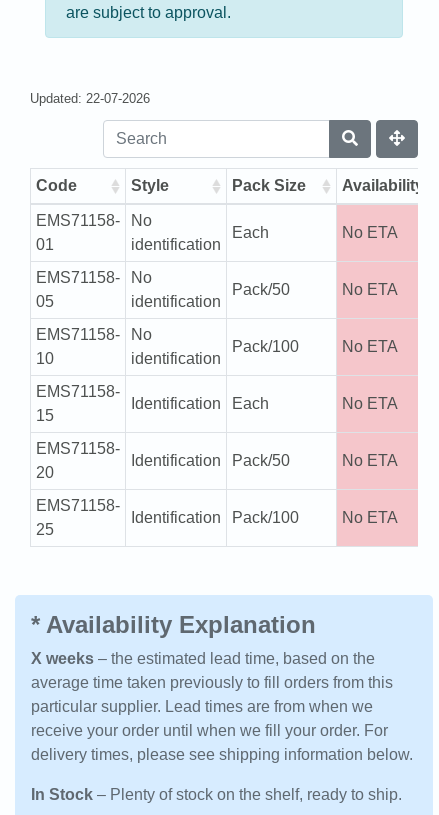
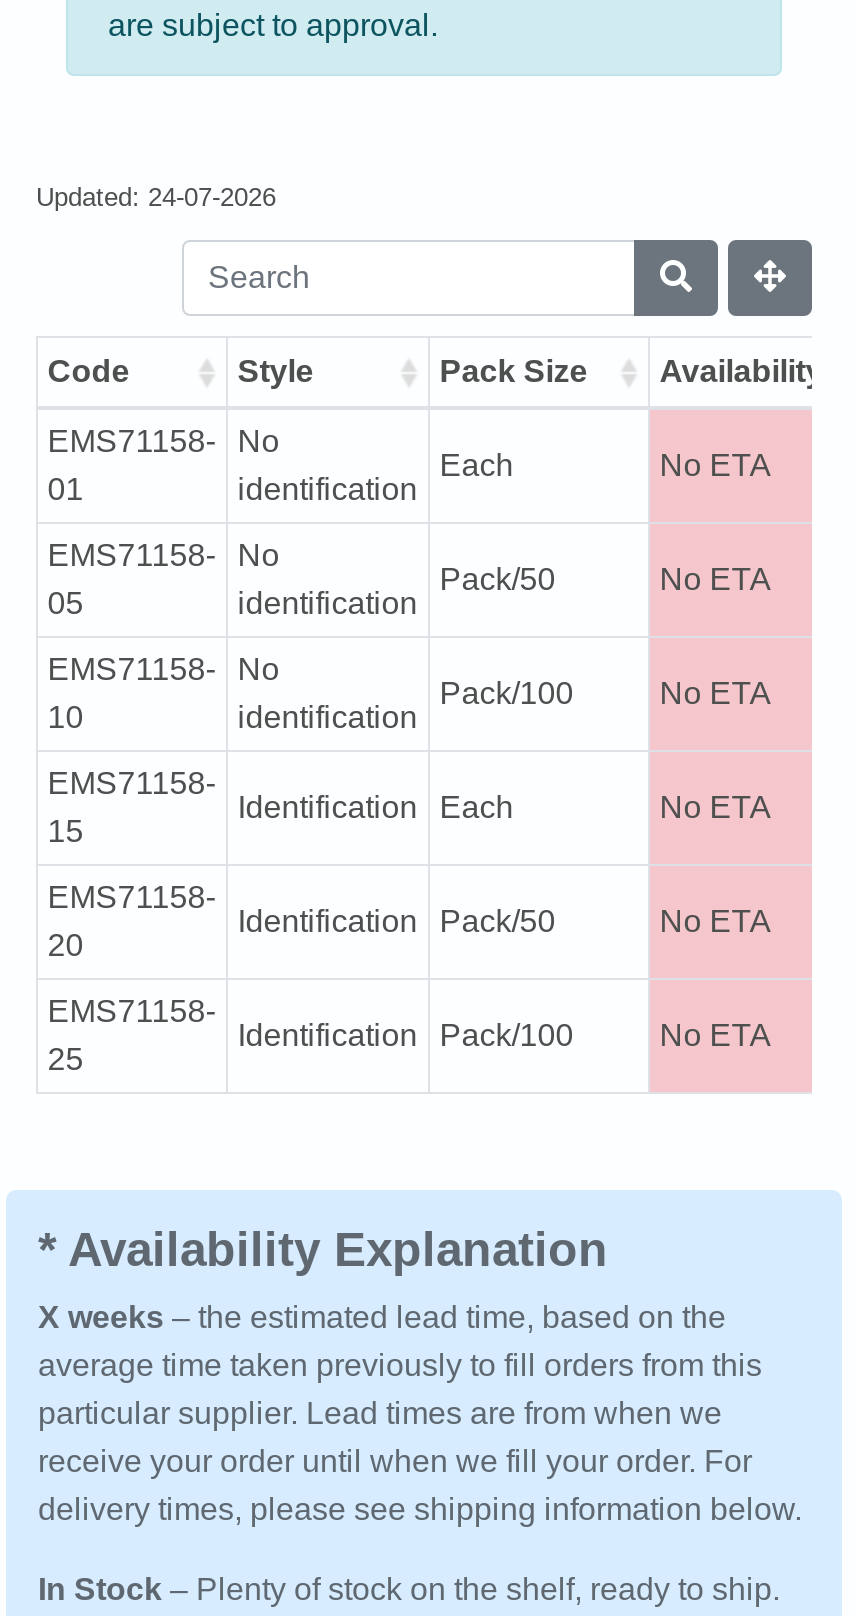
[30,91,150,106] Updated: 22-07-2026 -> [36,182,276,212] Updated: 24-07-2026

